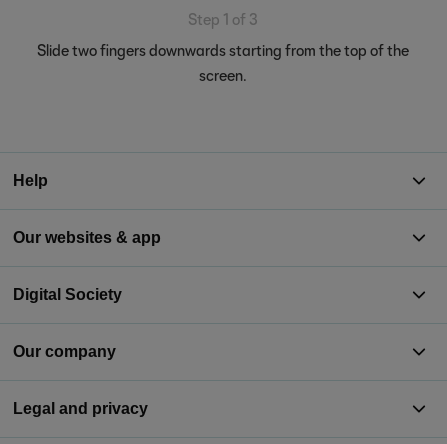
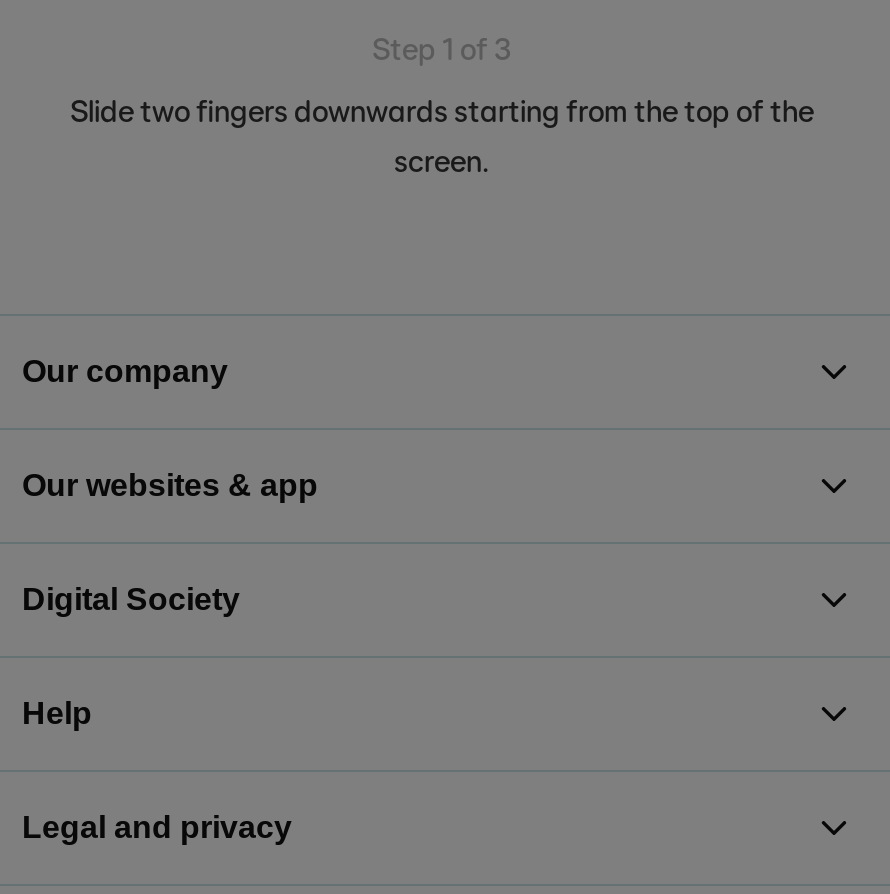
moved [13,172,48,189] -> [22,696,92,730]: Help
moved [13,343,116,360] -> [22,354,228,388]: Our company

